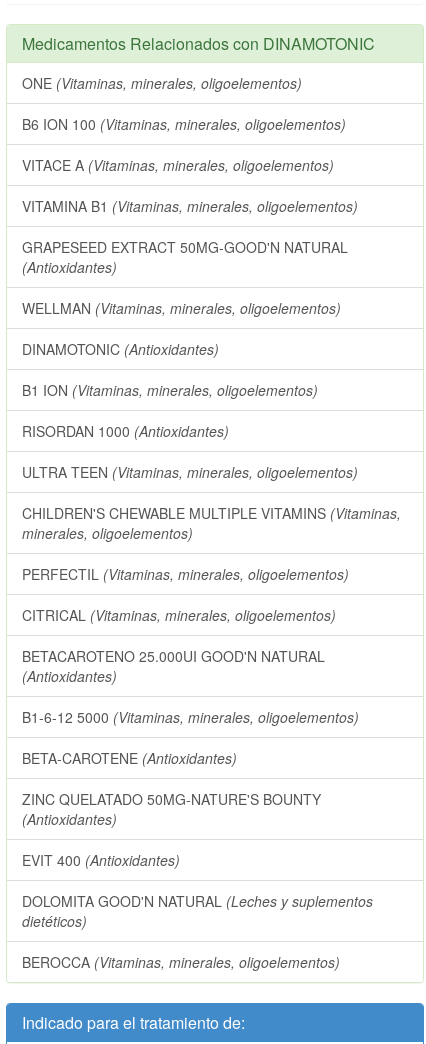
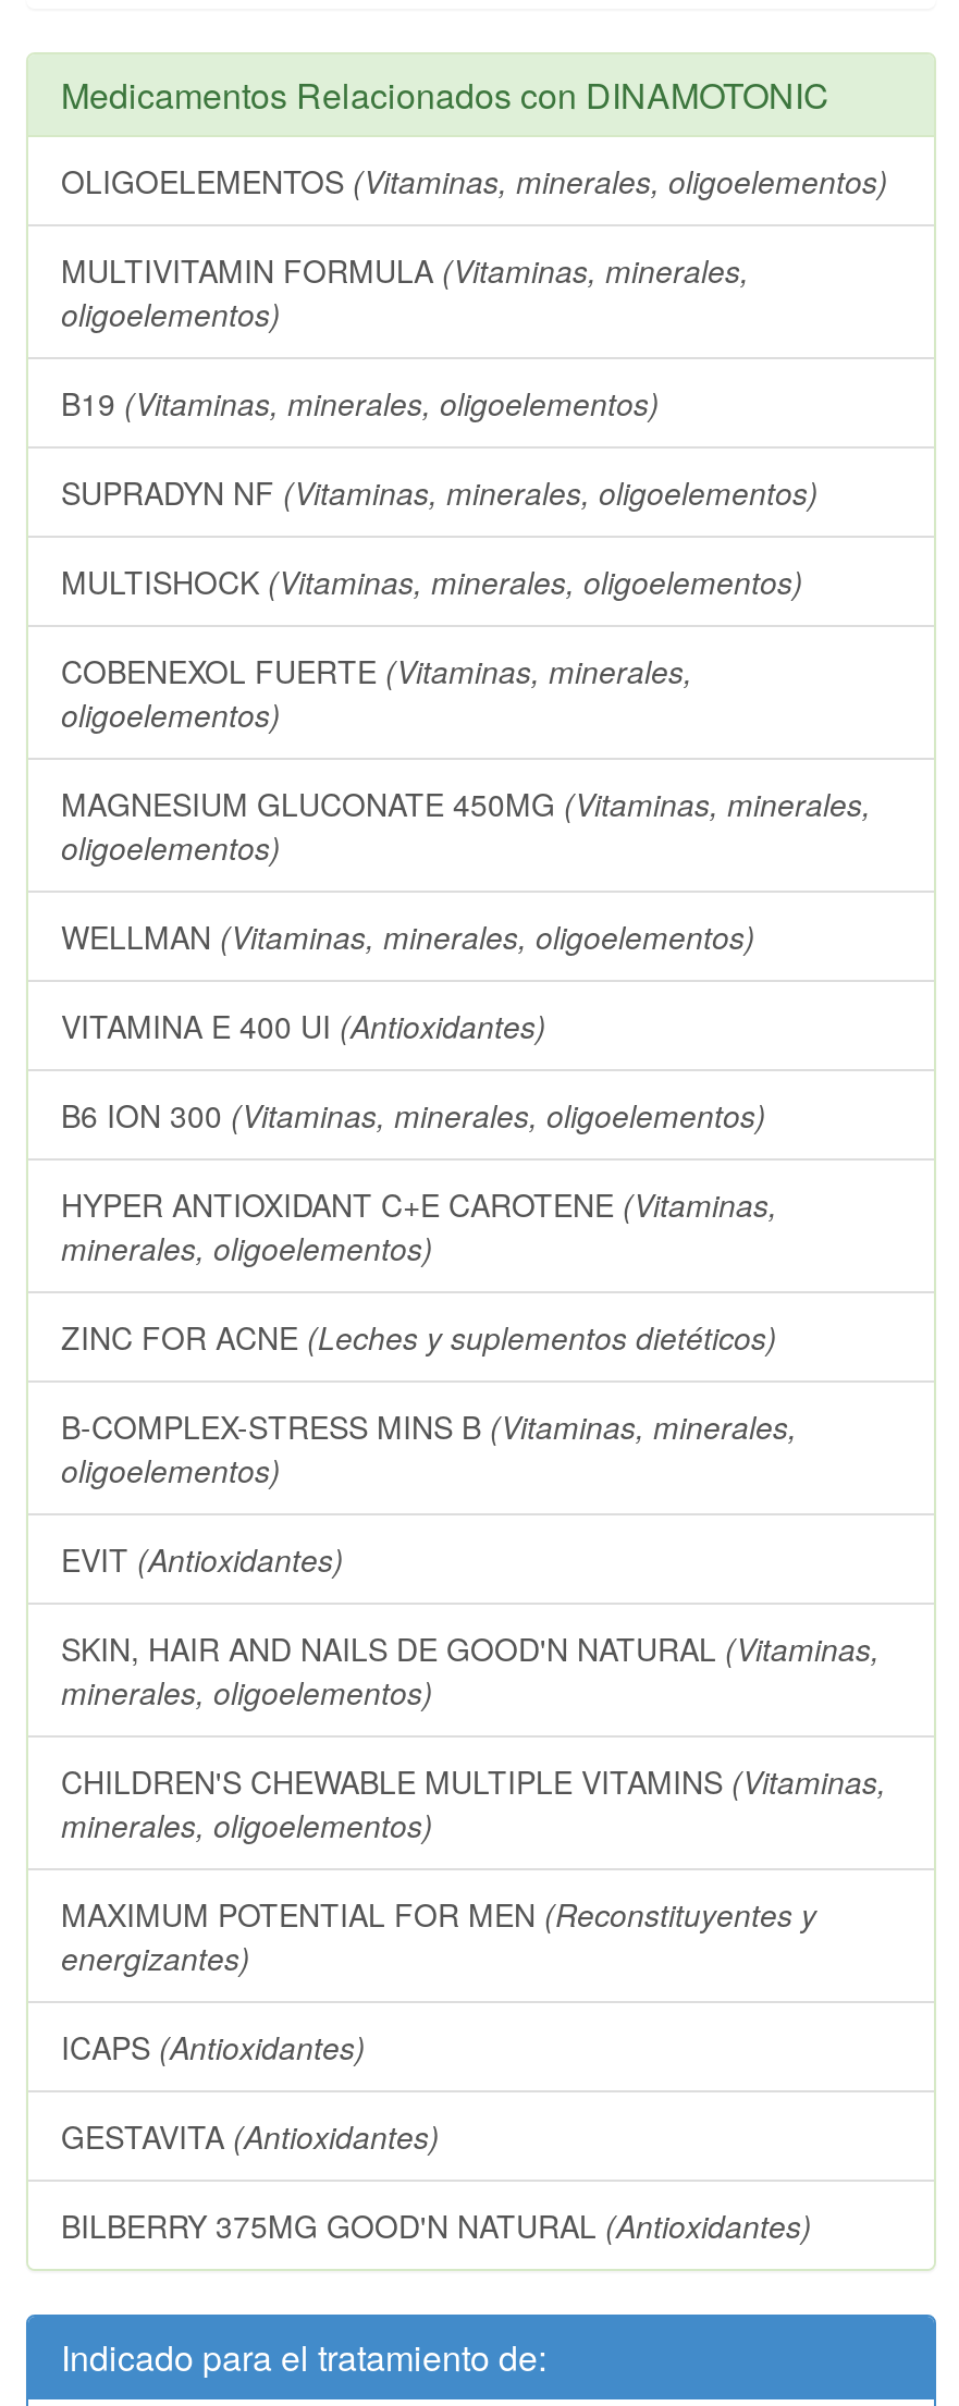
[22,73,358,277] ONE (Vitaminas, minerales, oligoelementos) | B6 ION 100 (Vitaminas, minerales, oligoelementos) | VITACE A (Vitaminas, minerales, oligoelementos) | VITAMINA B1 (Vitaminas, minerales, oligoelementos) | GRAPESEED EXTRACT 50MG-GOOD'N NATURAL | (Antioxidantes) -> [61,159,888,869] OLIGOELEMENTOS (Vitaminas, minerales, oligoelementos) | MULTIVITAMIN FORMULA (Vitaminas, minerales, | oligoelementos) | B19 (Vitaminas, minerales, oligoelementos) | SUPRADYN NF (Vitaminas, minerales, oligoelementos) | MULTISHOCK (Vitaminas, minerales, oligoelementos) | COBENEXOL FUERTE (Vitaminas, minerales, | oligoelementos) | MAGNESIUM GLUCONATE 450MG (Vitaminas, minerales, | oligoelementos)
moved [22,298,341,318] -> [61,914,755,958]: WELLMAN (Vitaminas, minerales, oligoelementos)
[22,339,358,482] DINAMOTONIC (Antioxidantes) | B1 ION (Vitaminas, minerales, oligoelementos) | RISORDAN 1000 (Antioxidantes) | ULTRA TEEN (Vitaminas, minerales, oligoelementos) -> [61,1004,880,1714] VITAMINA E 400 UI (Antioxidantes) | B6 ION 300 (Vitaminas, minerales, oligoelementos) | HYPER ANTIOXIDANT C+E CAROTENE (Vitaminas, | minerales, oligoelementos) | ZINC FOR ACNE (Leches y suplementos dietéticos) | B-COMPLEX-STRESS MINS B (Vitaminas, minerales, | oligoelementos) | EVIT (Antioxidantes) | SKIN, HAIR AND NAILS DE GOOD'N NATURAL (Vitaminas, | minerales, oligoelementos)
moved [22,503,401,543] -> [61,1759,886,1846]: CHILDREN'S CHEWABLE MULTIPLE VITAMINS (Vitaminas, | minerales, oligoelementos)
[22,564,373,972] PERFECTIL (Vitaminas, minerales, oligoelementos) | CITRICAL (Vitaminas, minerales, oligoelementos) | BETACAROTENO 25.000UI GOOD'N NATURAL | (Antioxidantes) | B1-6-12 5000 (Vitaminas, minerales, oligoelementos) | BETA-CAROTENE (Antioxidantes) | ZINC QUELATADO 50MG-NATURE'S BOUNTY | (Antioxidantes) | EVIT 400 (Antioxidantes) | DOLOMITA GOOD'N NATURAL (Leches y suplementos | dietéticos) | BEROCCA (Vitaminas, minerales, oligoelementos) -> [61,1892,816,2247] MAXIMUM POTENTIAL FOR MEN (Reconstituyentes y | energizantes) | ICAPS (Antioxidantes) | GESTAVITA (Antioxidantes) | BILBERRY 375MG GOOD'N NATURAL (Antioxidantes)

